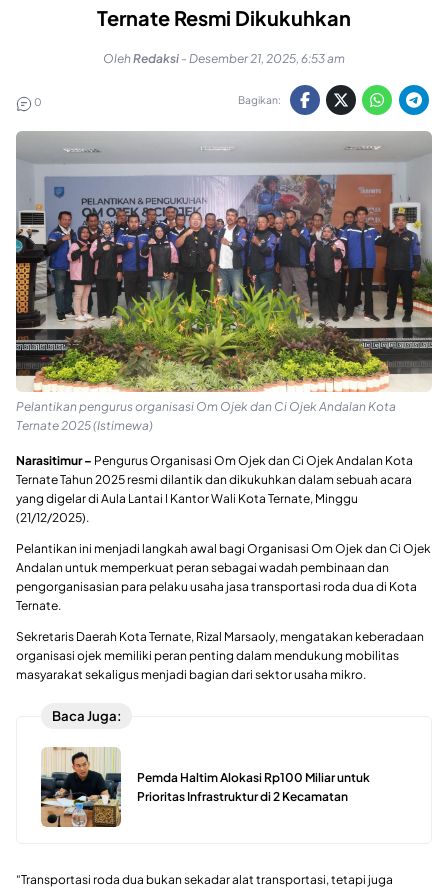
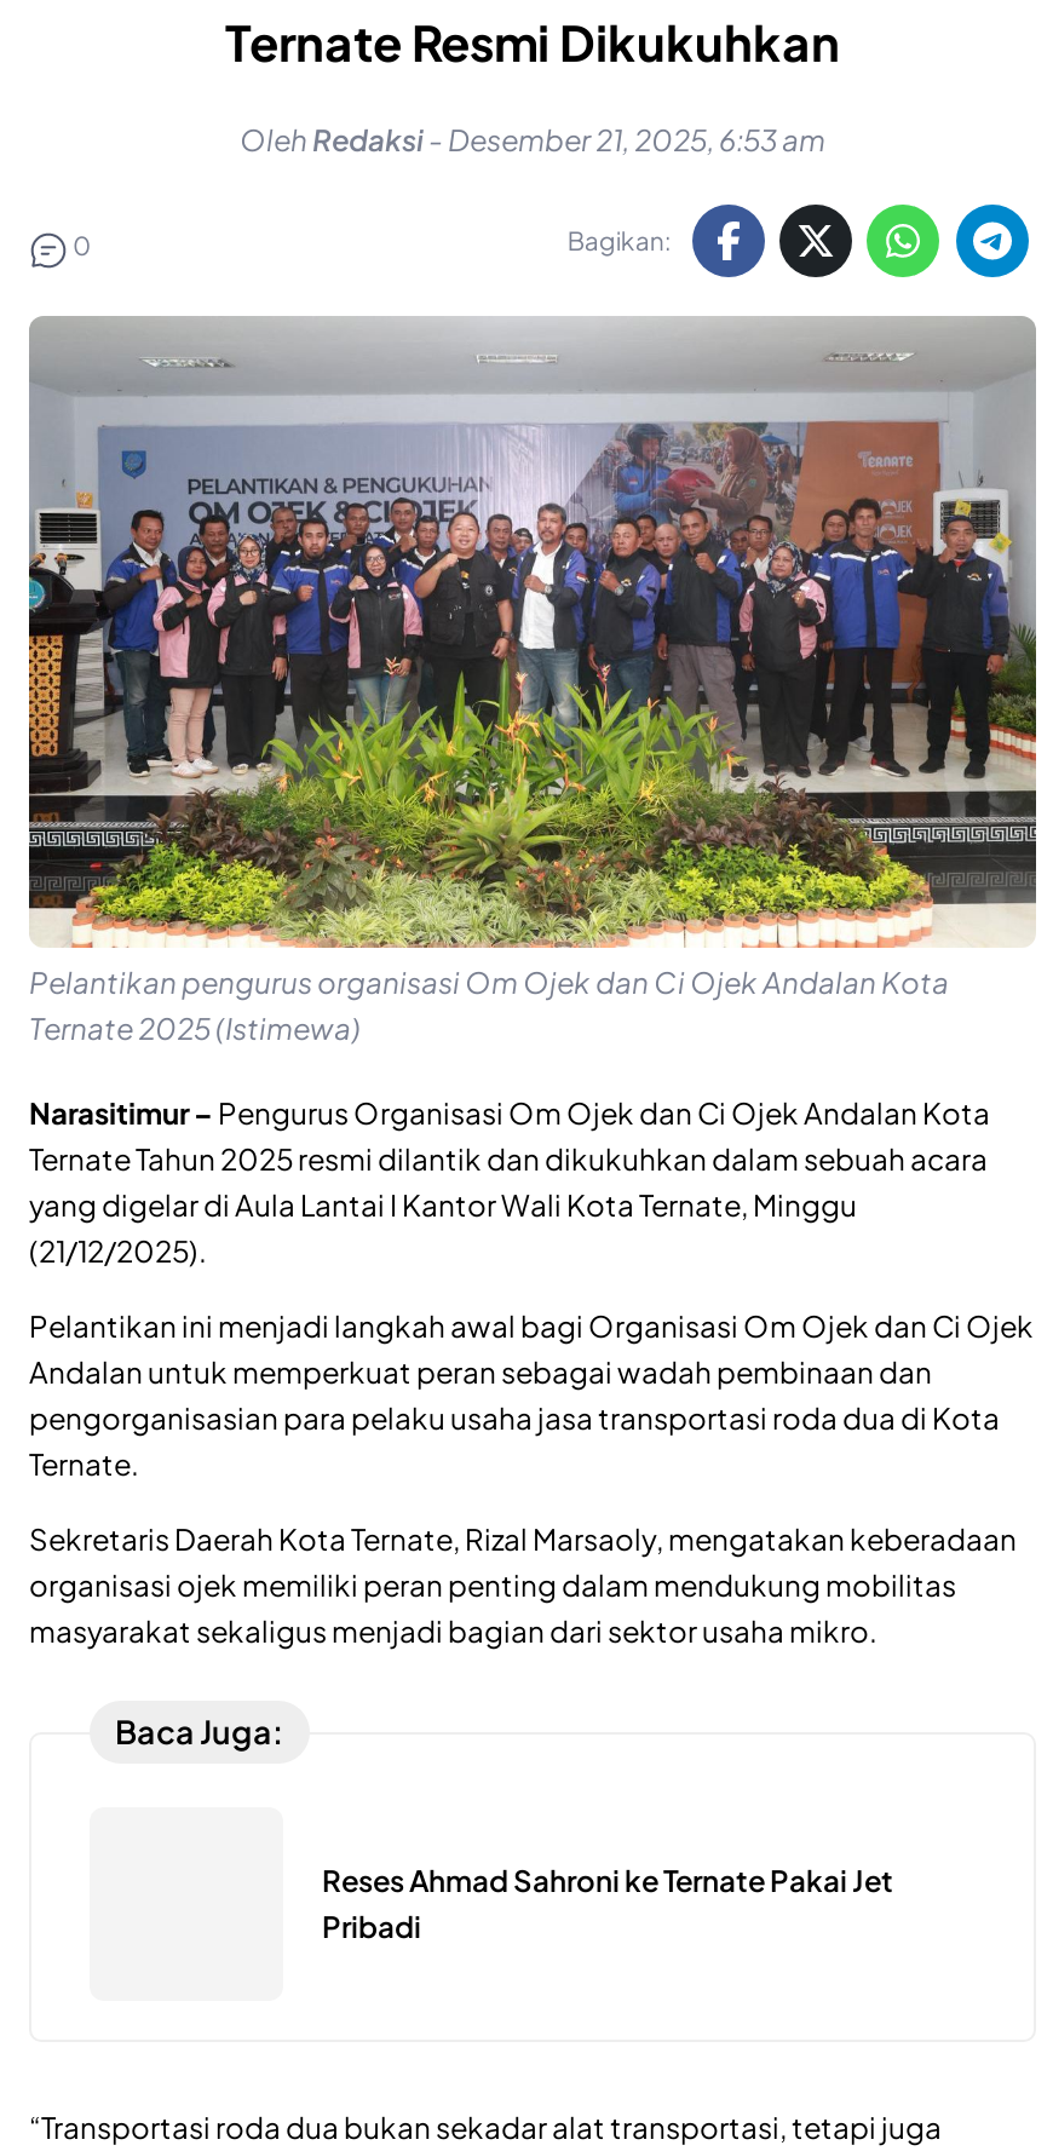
[40,746,122,828] [image] -> none
[137,770,370,804] Pemda Haltim Alokasi Rp100 Miliar untuk | Prioritas Infrastruktur di 2 Kecamatan -> [322,1863,893,1945] Reses Ahmad Sahroni ke Ternate Pakai Jet | Pribadi

